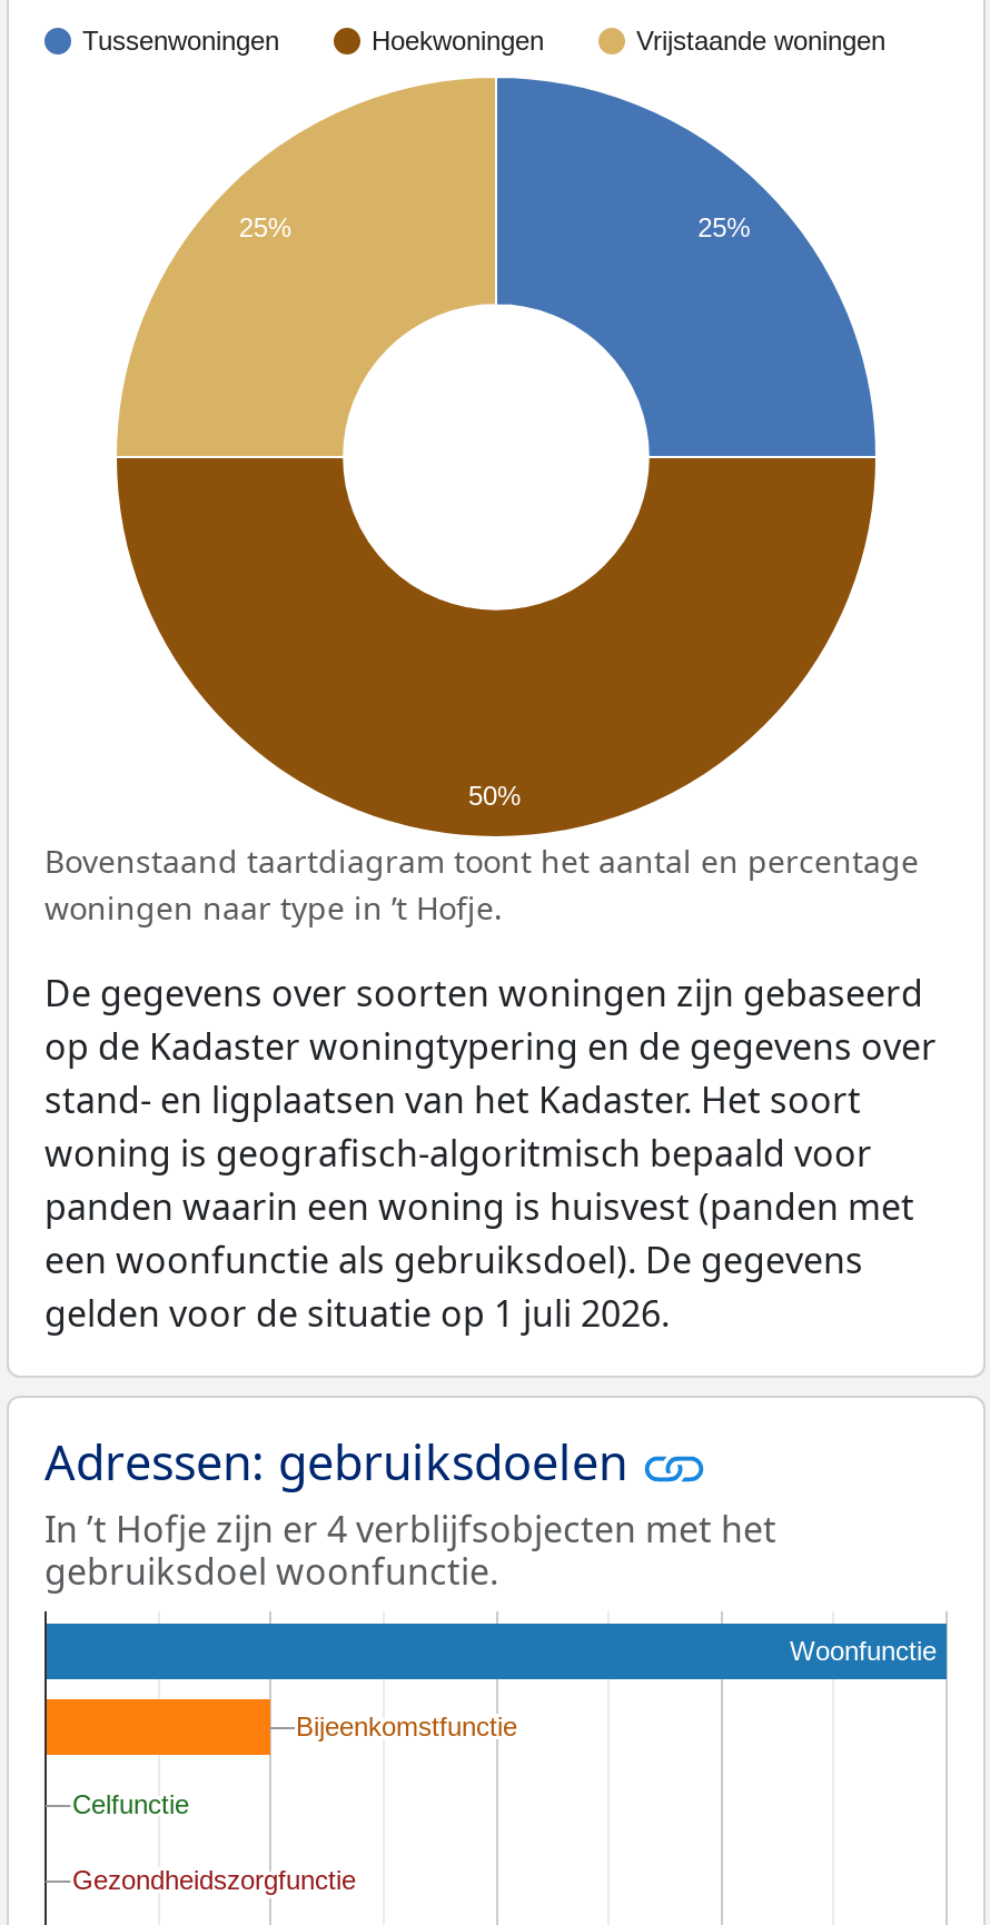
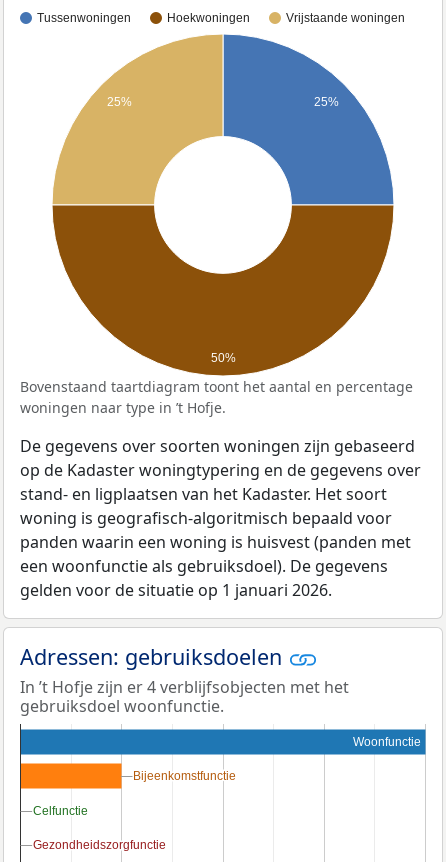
[44,1288,670,1337] gelden voor de situatie op 1 juli 2026. -> [20,579,332,601] gelden voor de situatie op 1 januari 2026.

